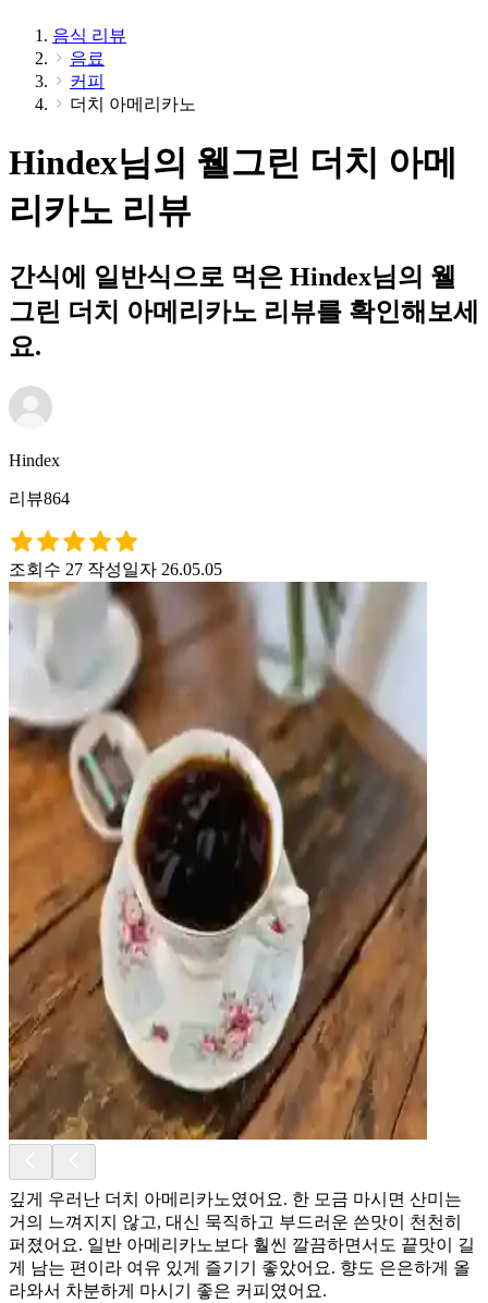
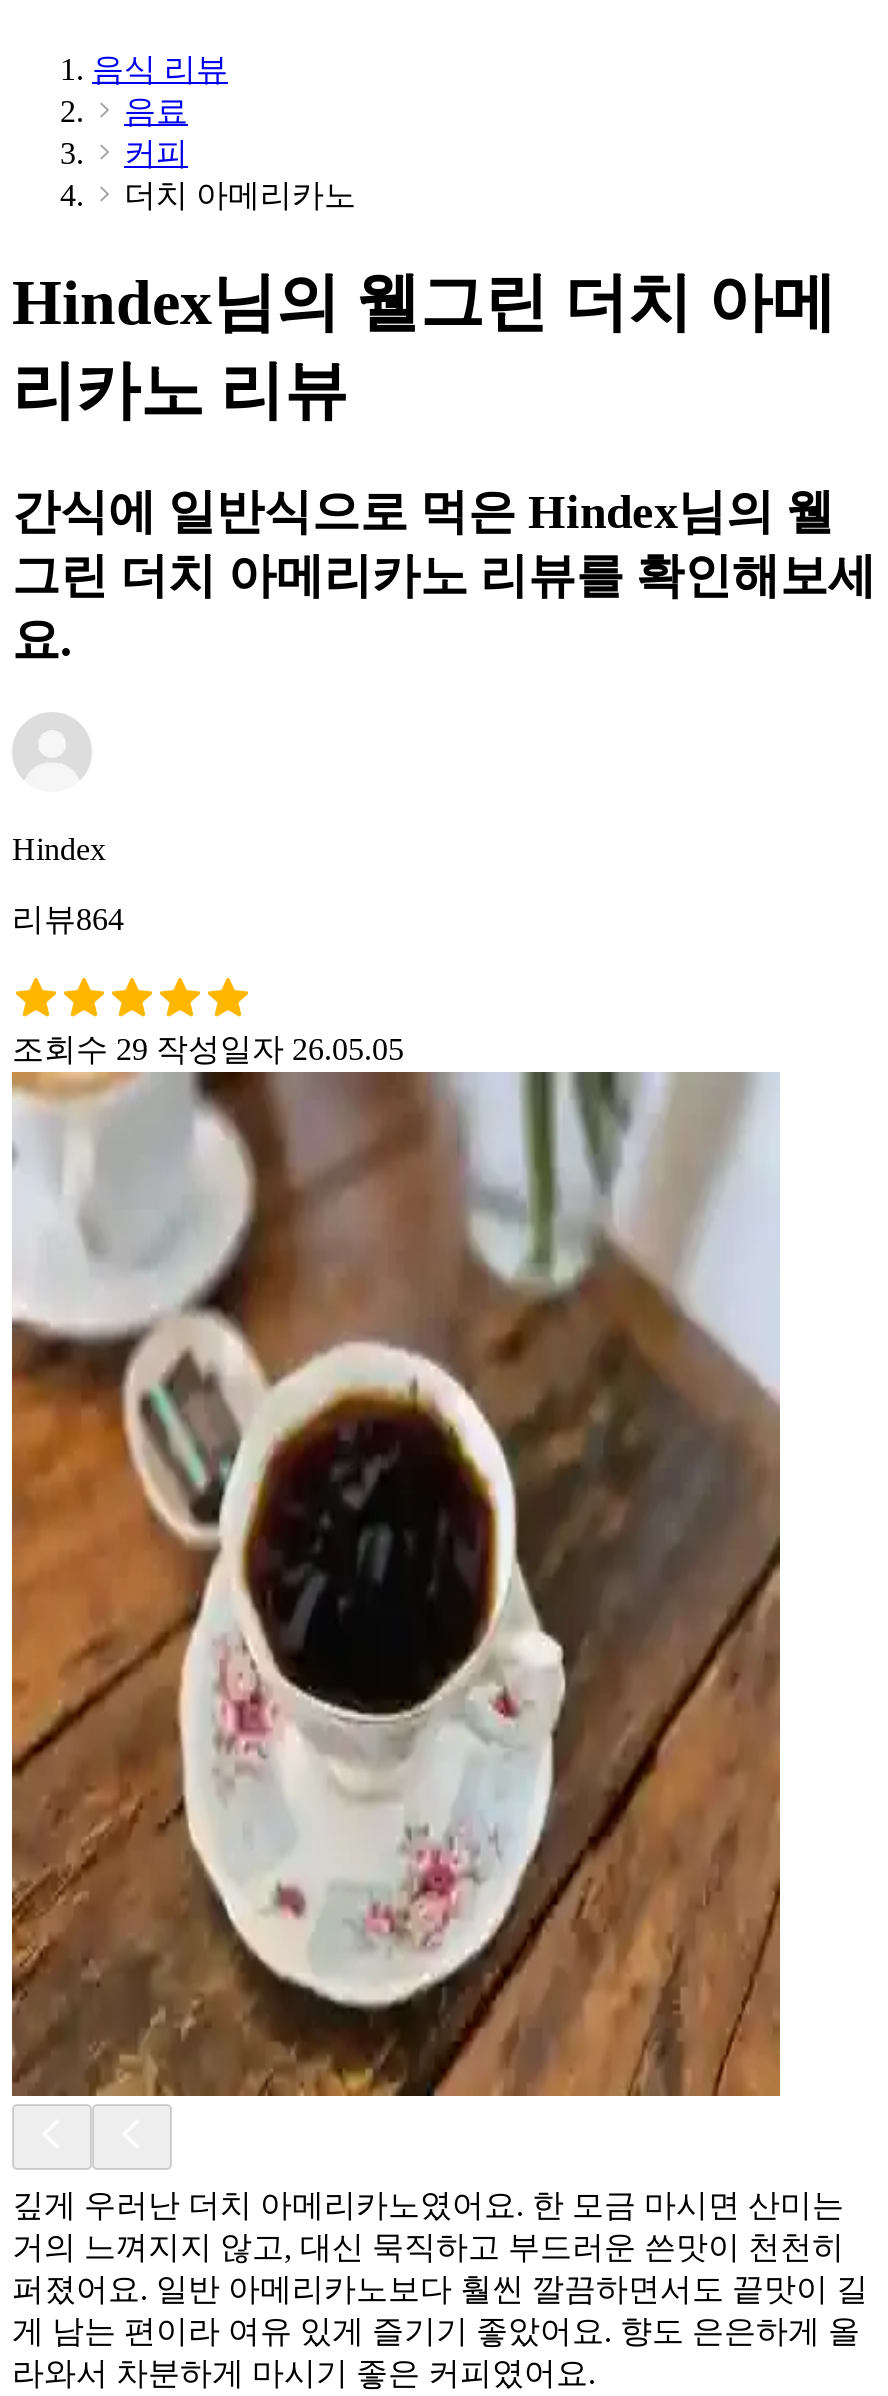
[9,560,222,578] 조회수 27 작성일자 26.05.05 -> [12,1032,404,1066] 조회수 29 작성일자 26.05.05

